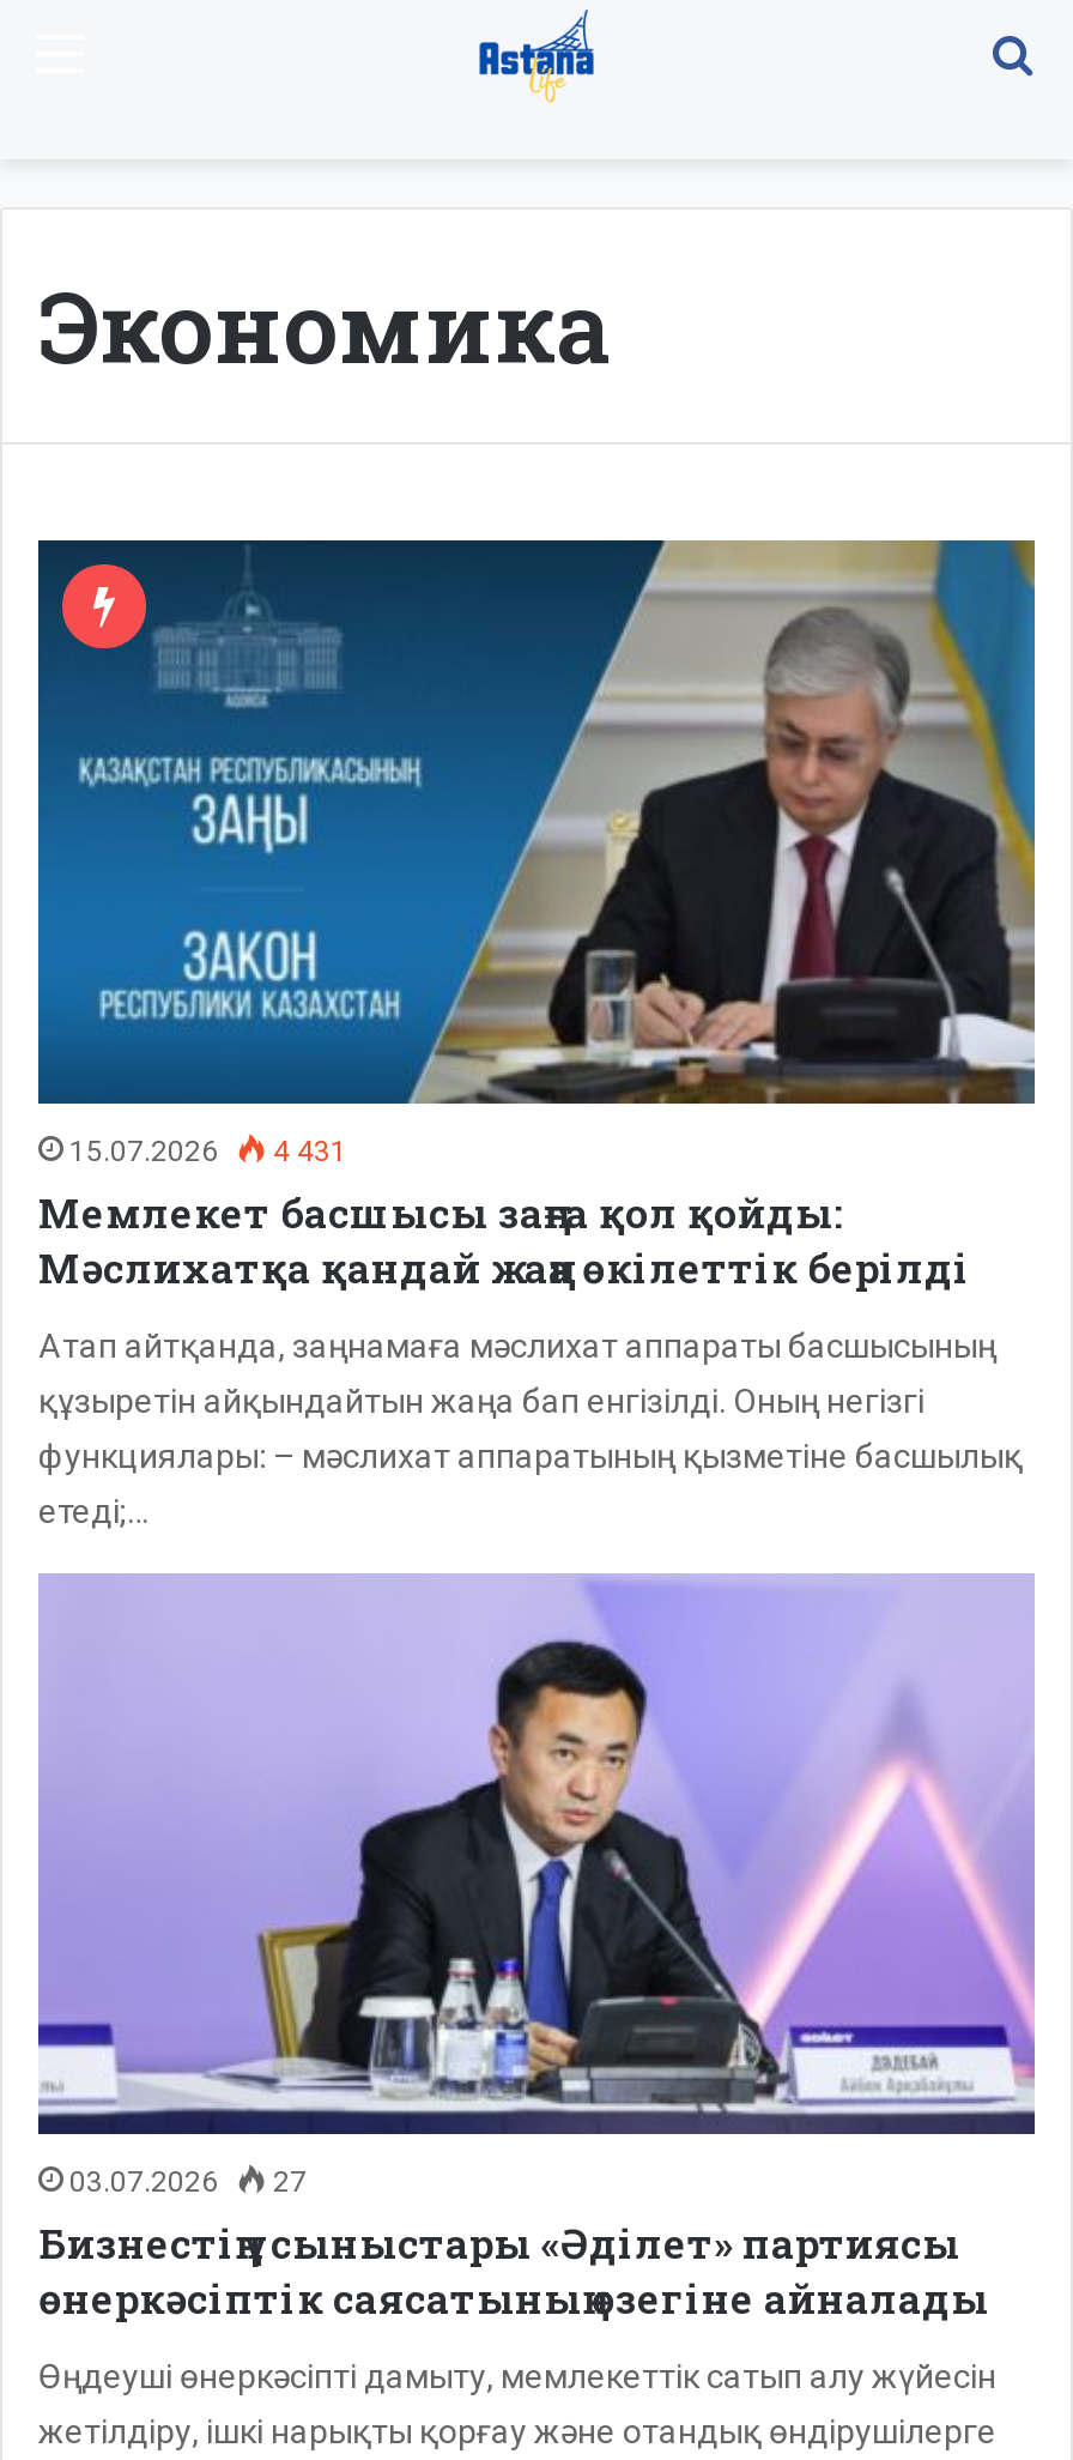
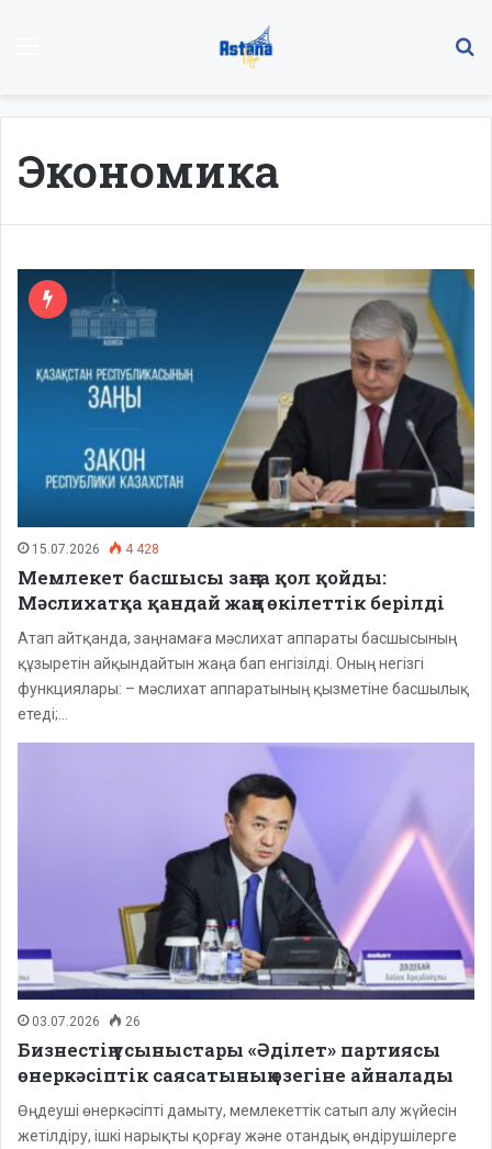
[69,1134,347,1168] 15.07.2026 4 431 -> [32,541,159,557] 15.07.2026 4 428
[69,2166,307,2200] 03.07.2026 27 -> [32,1014,141,1030] 03.07.2026 26

